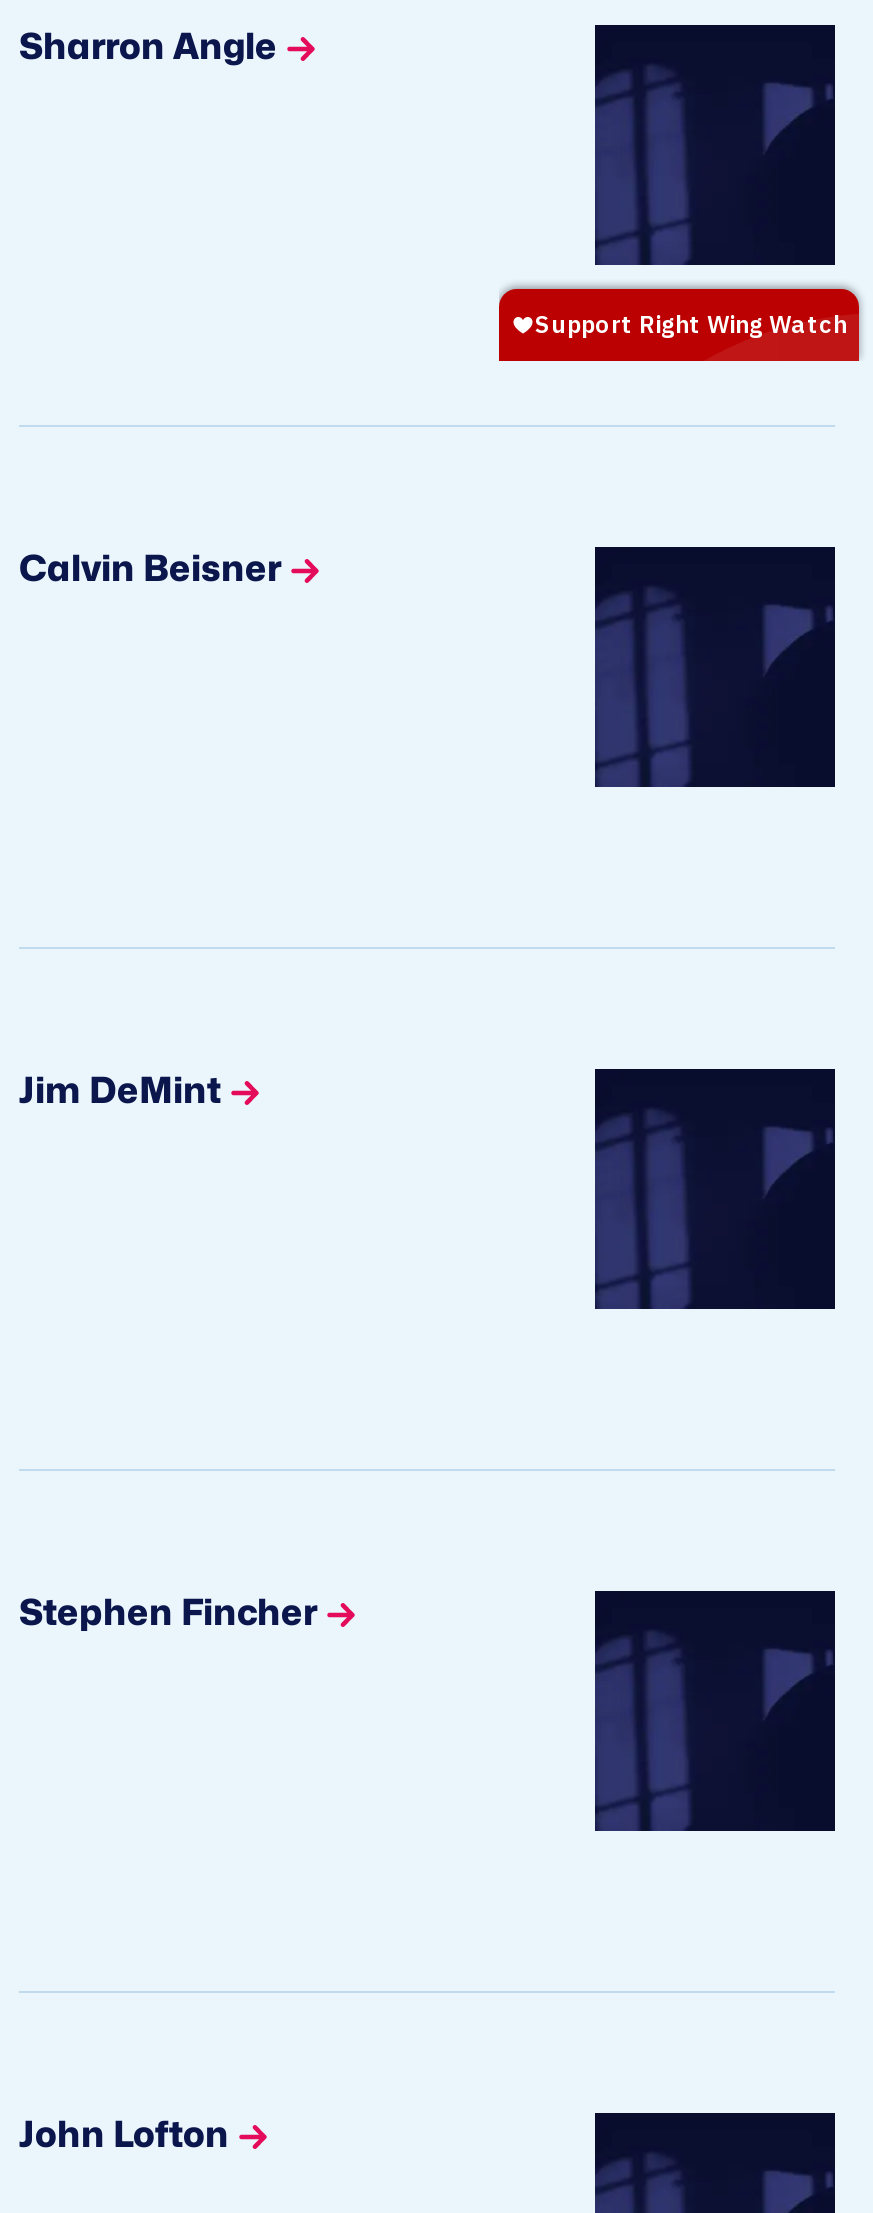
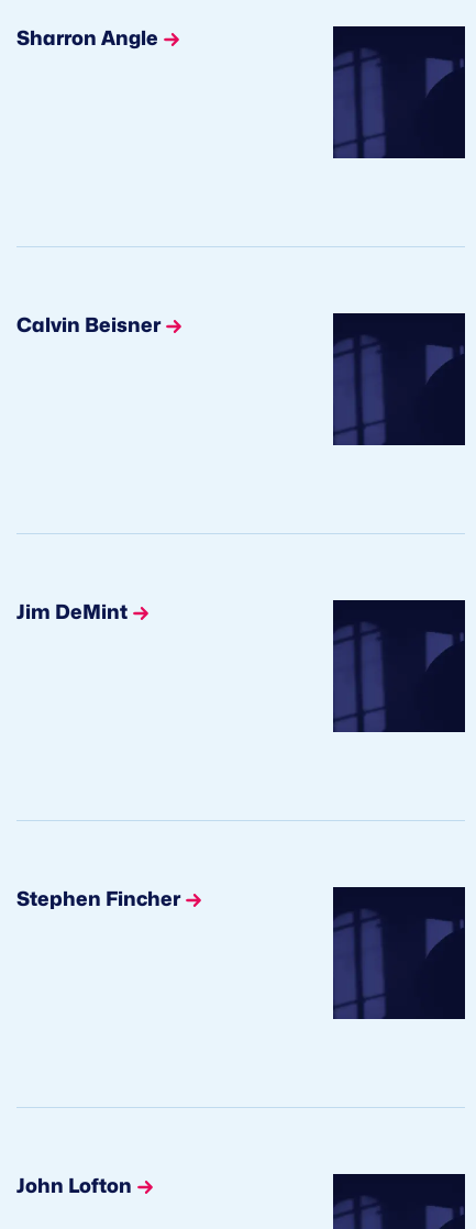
[497,285,863,363] [image] -> none

